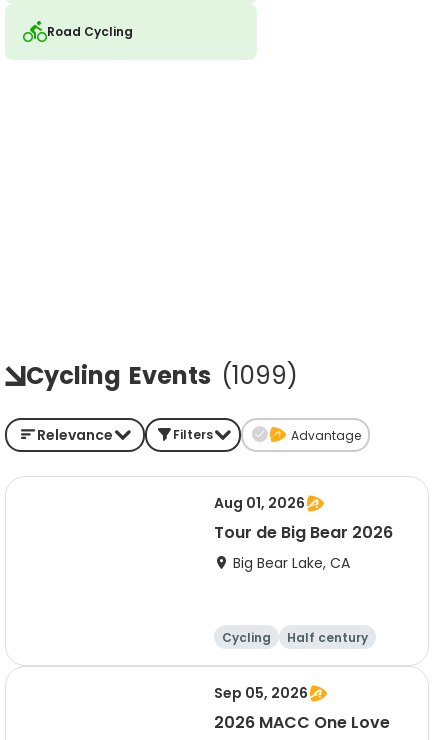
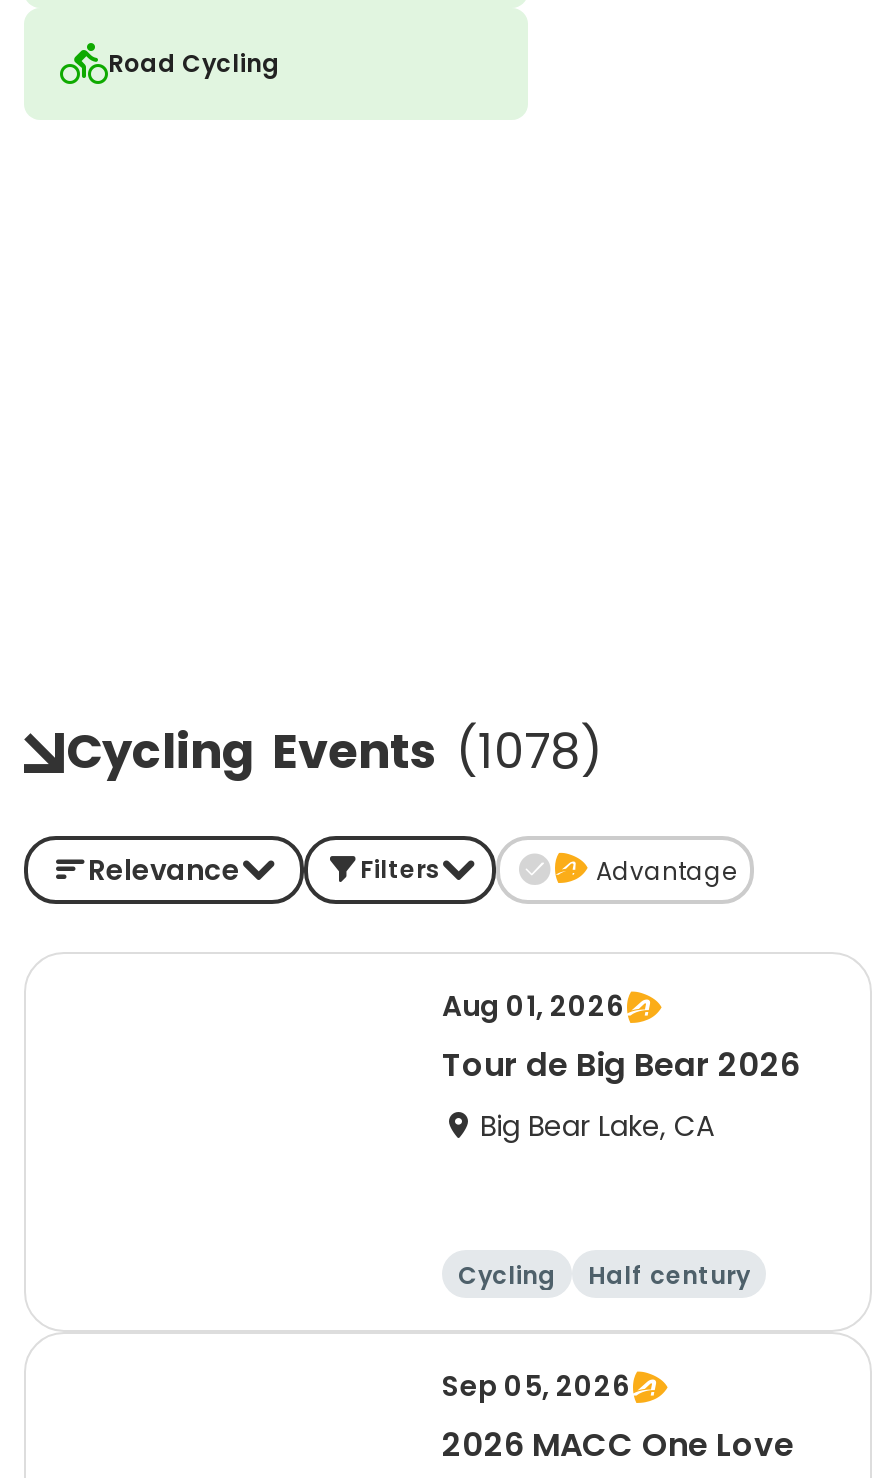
[26,359,298,392] Cycling Events (1099) -> [66,718,602,784] Cycling Events (1078)

